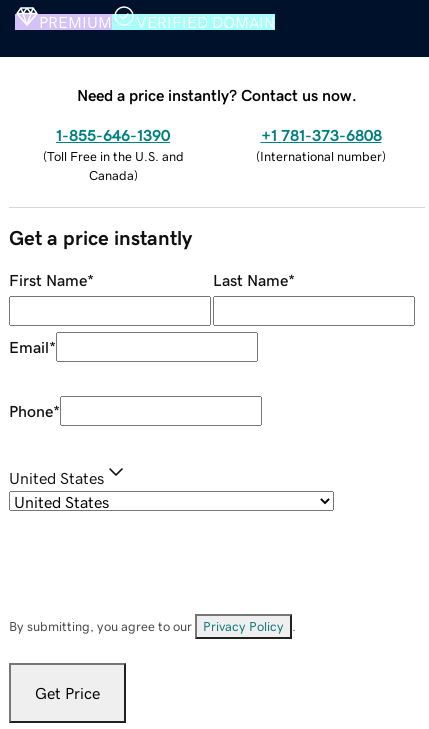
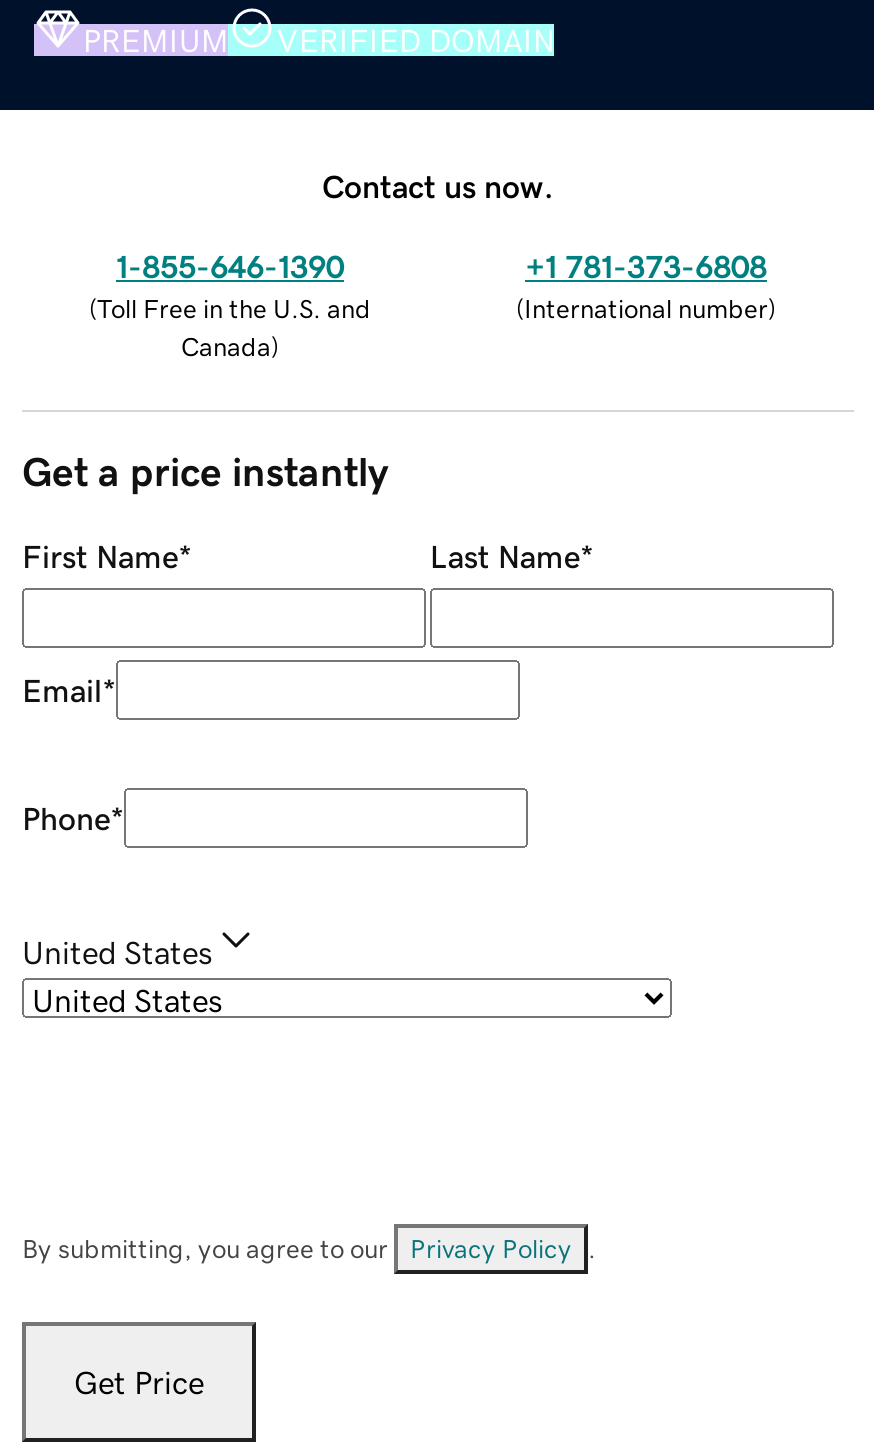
[77,87,357,103] Need a price instantly? Contact us now. -> [322,169,554,201] Contact us now.

